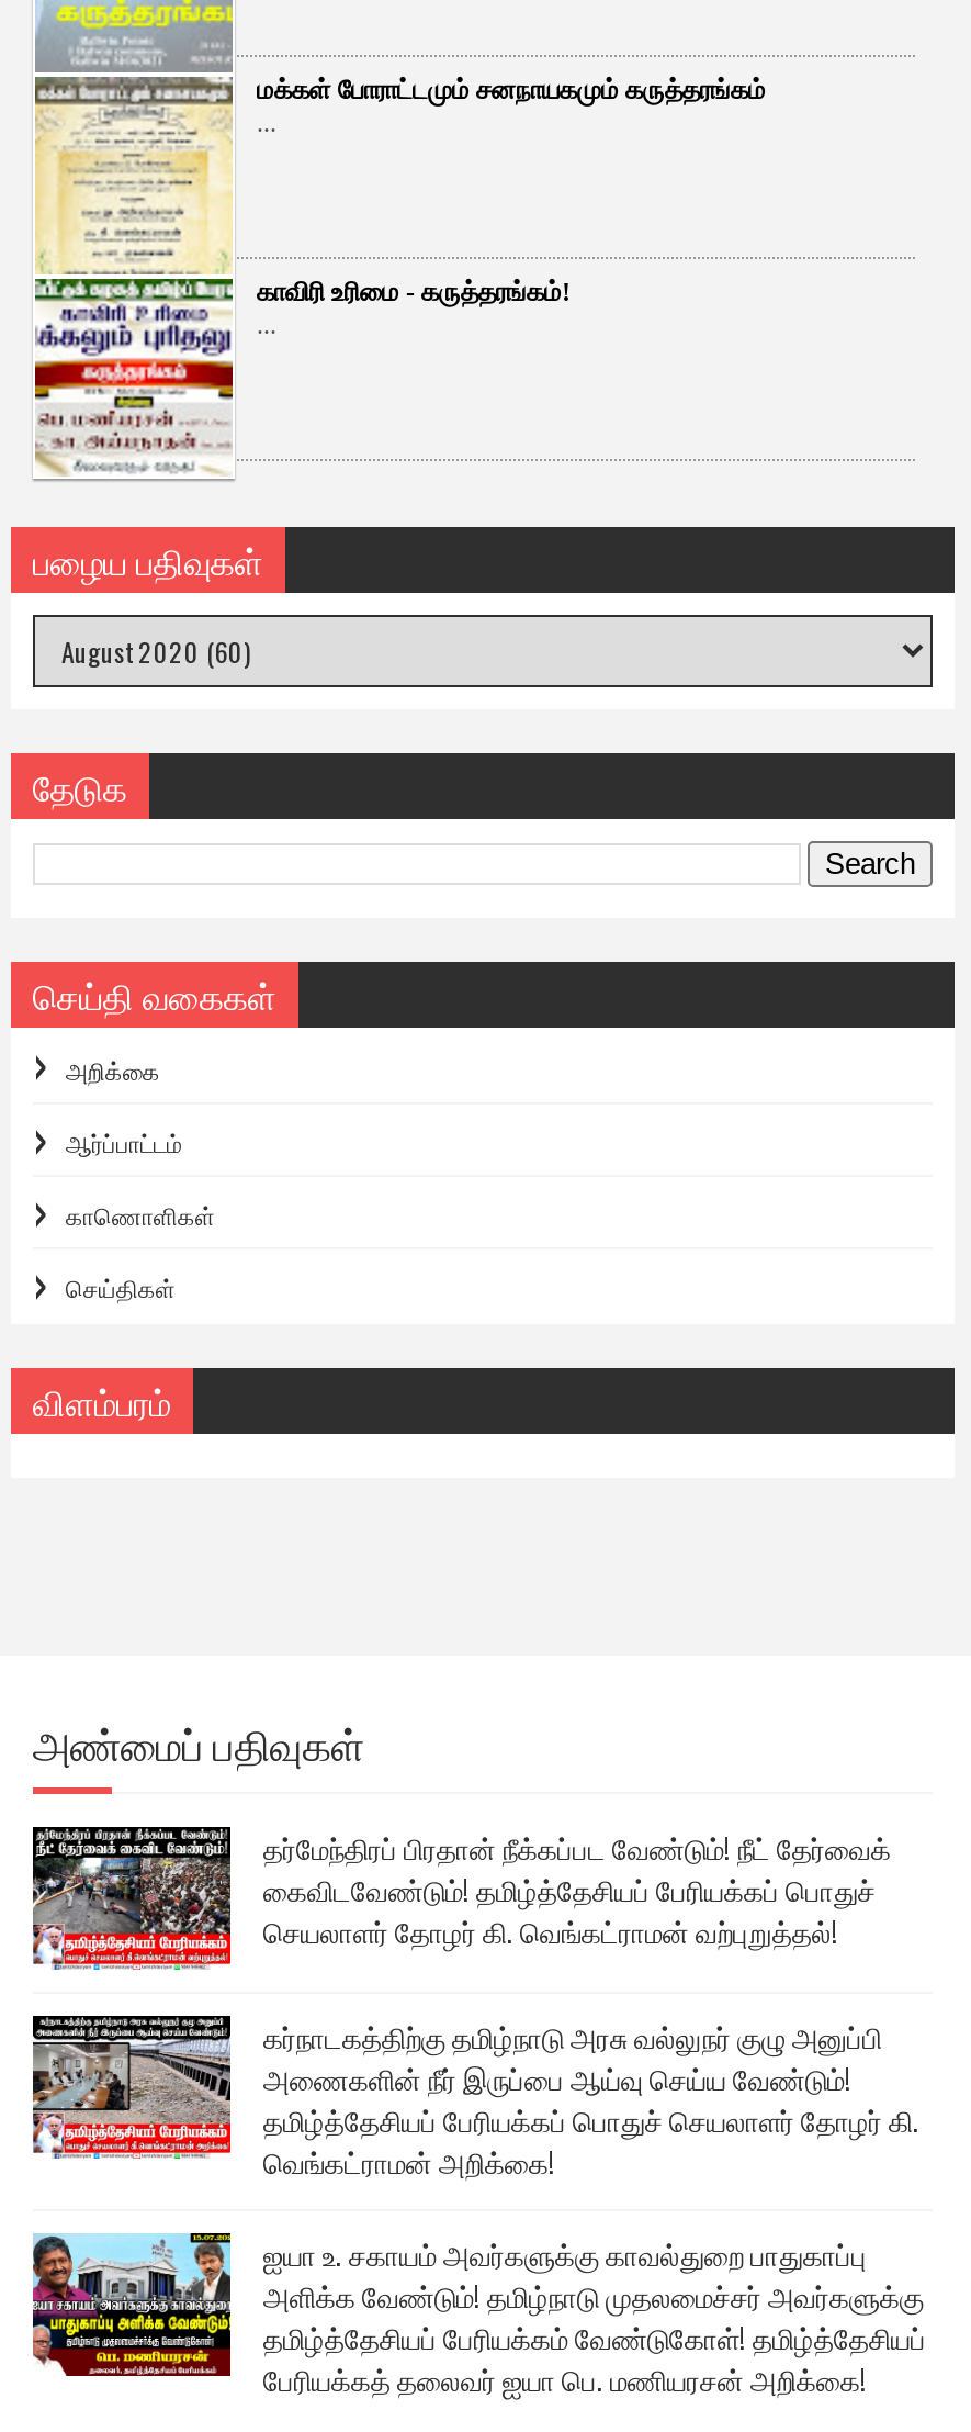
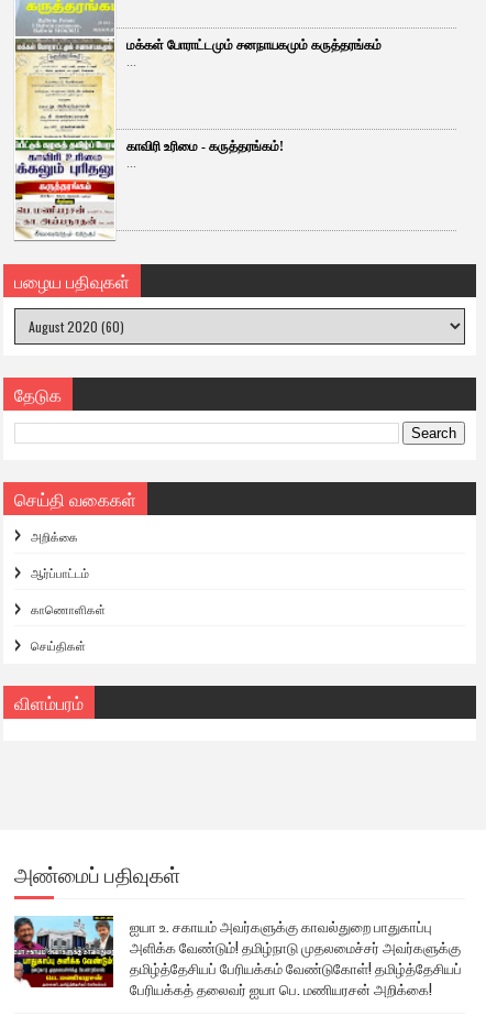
[31,1825,919,2184] [image] | தர்மேந்திரப் பிரதான் நீக்கப்பட வேண்டும்! நீட் தேர்வைக் | கைவிடவேண்டும்! தமிழ்த்தேசியப் பேரியக்கப் பொதுச் | செயலாளர் தோழர் கி. வெங்கட்ராமன் வற்புறுத்தல்! | கர்நாடகத்திற்கு தமிழ்நாடு அரசு வல்லுநர் குழு அனுப்பி | அணைகளின் நீர் இருப்பை ஆய்வு செய்ய வேண்டும்! | தமிழ்த்தேசியப் பேரியக்கப் பொதுச் செயலாளர் தோழர் கி. | வெங்கட்ராமன் அறிக்கை! -> none
[31,2014,233,2161] [image] -> none

